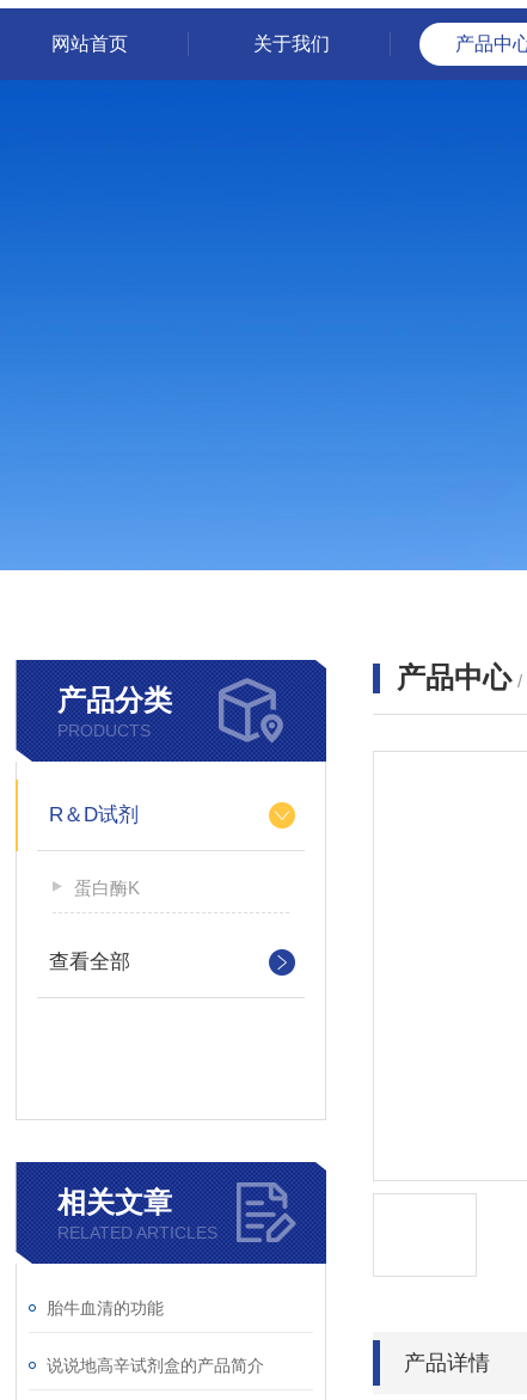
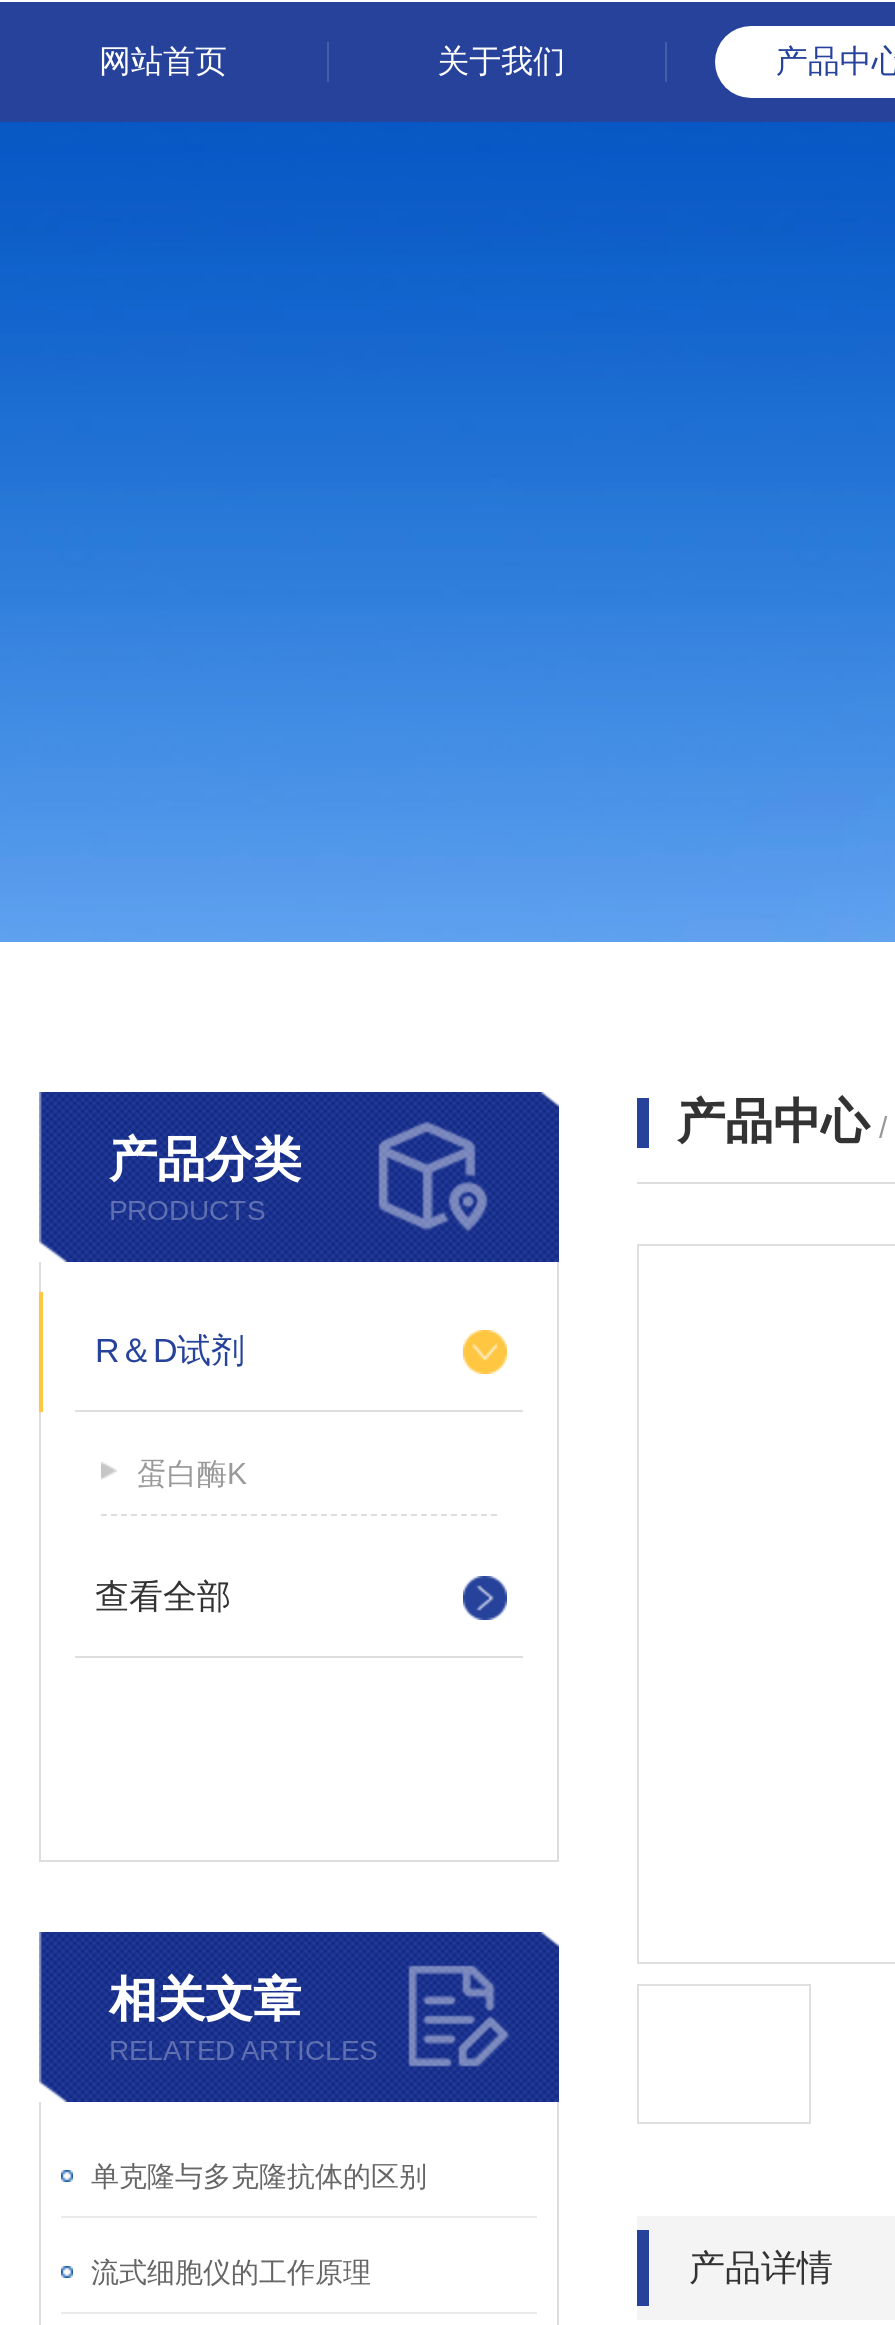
[47,1298,164,1318] 胎牛血清的功能 -> [91,2160,427,2192] 单克隆与多克隆抗体的区别
[47,1356,264,1375] 说说地高辛试剂盒的产品简介 -> [91,2256,371,2288] 流式细胞仪的工作原理

